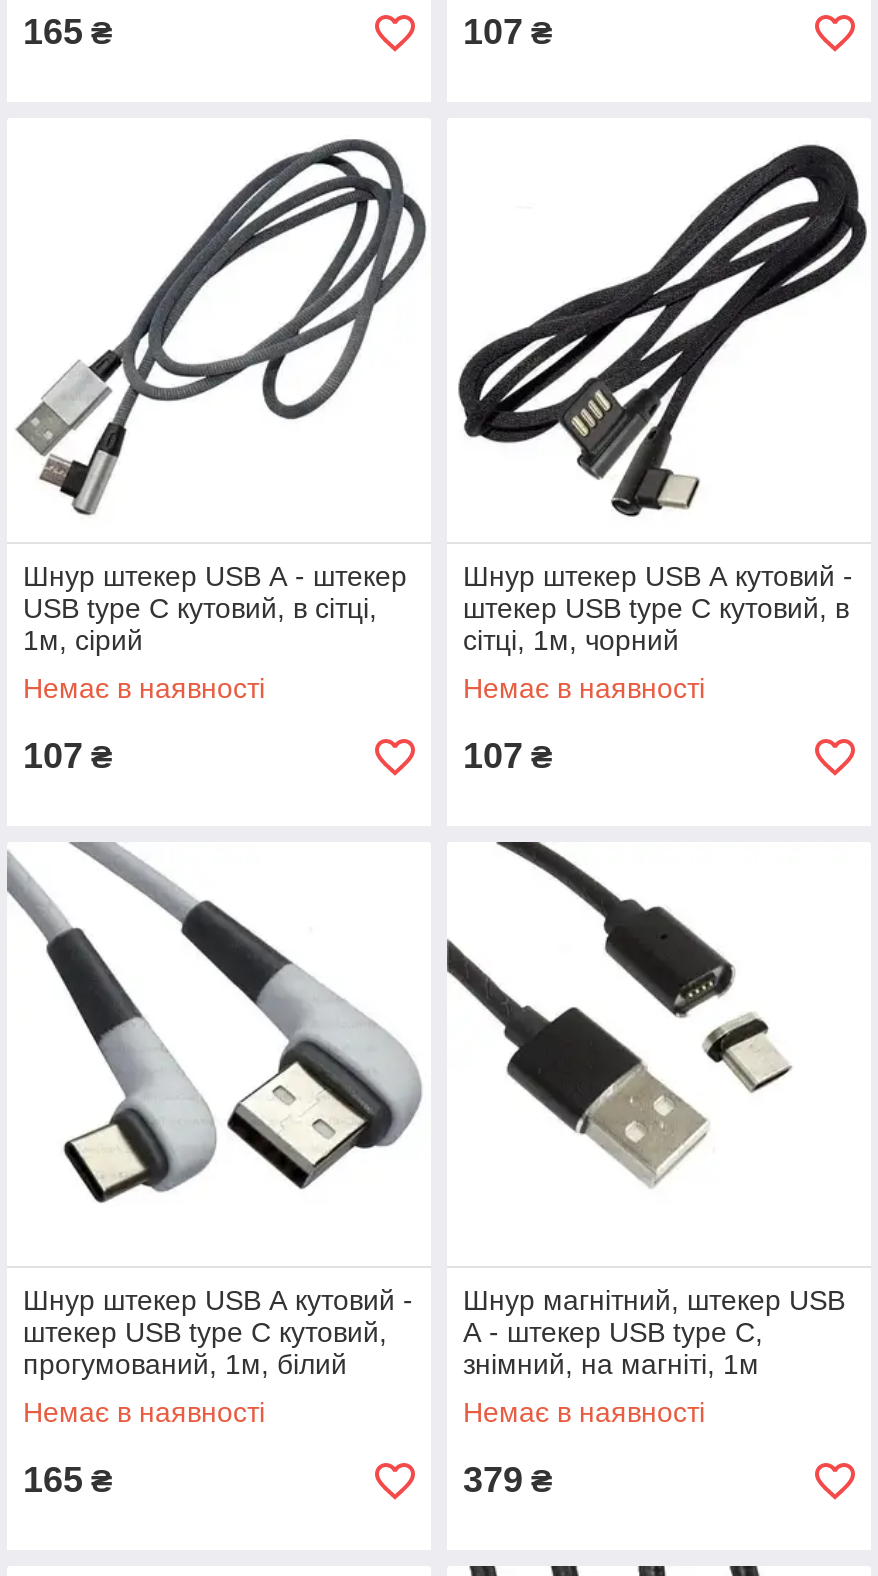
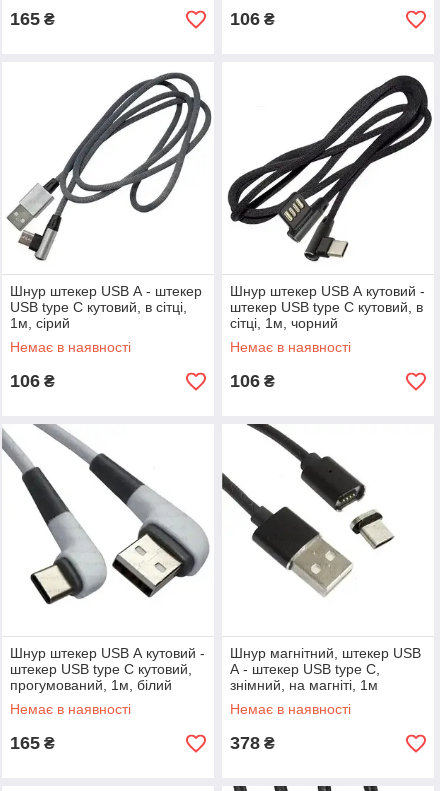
[463,12,553,52] 107 ₴ -> [230,9,275,29] 106 ₴
[23,736,113,776] 107 ₴ -> [10,371,55,391] 106 ₴
[463,736,553,776] 107 ₴ -> [230,371,275,391] 106 ₴
[463,1460,553,1500] 379 ₴ -> [230,733,275,753] 378 ₴

